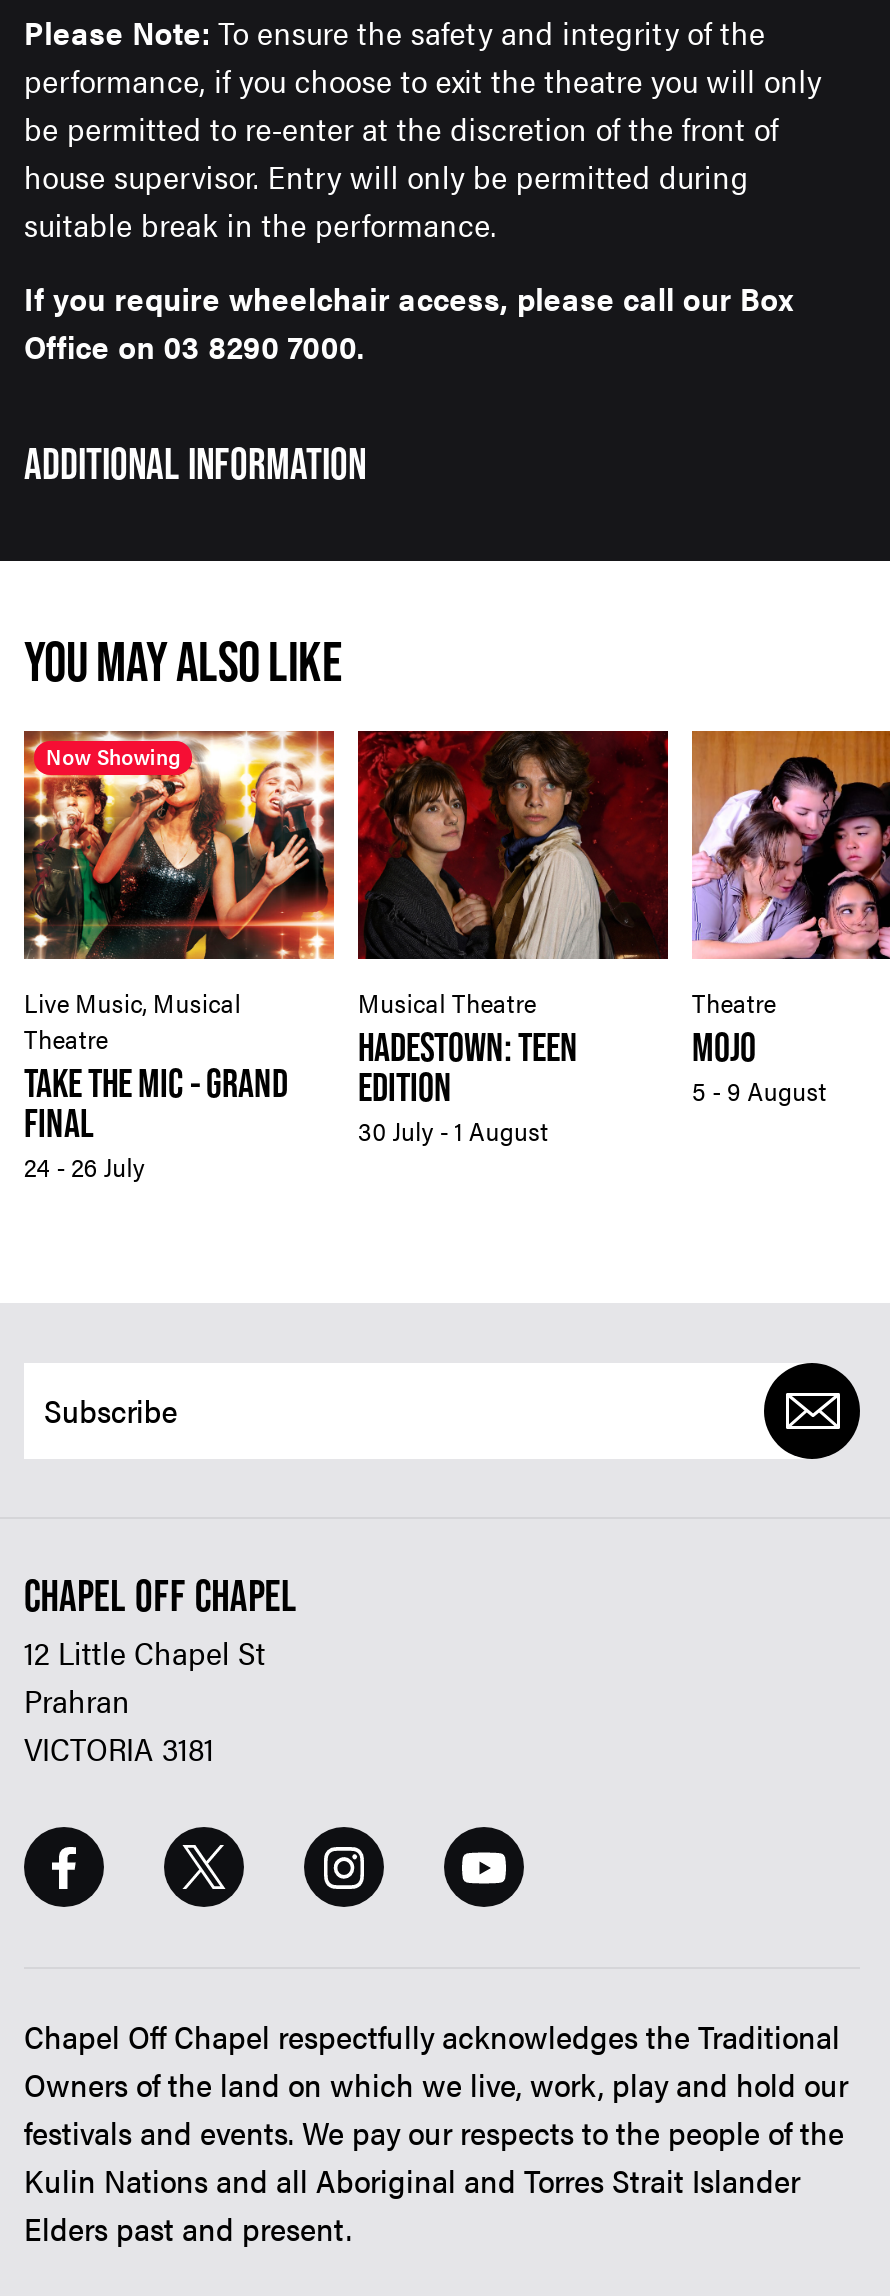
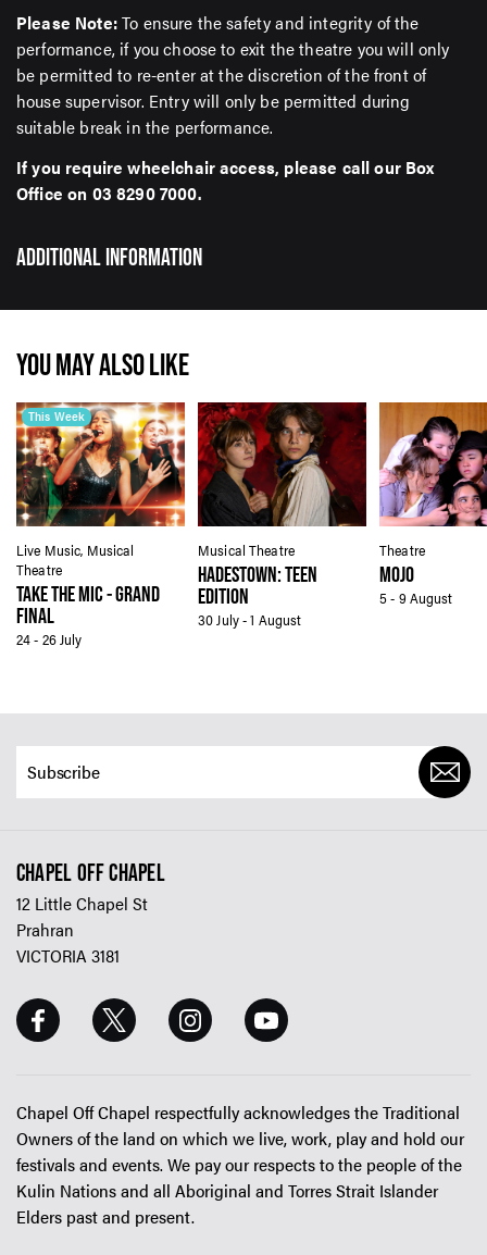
[46,741,180,771] Now Showing -> [28,408,85,424] This Week

